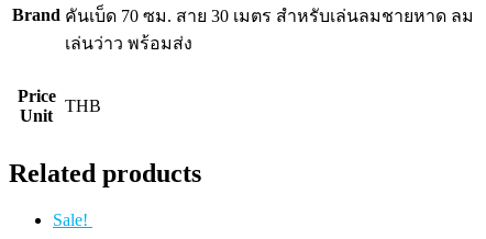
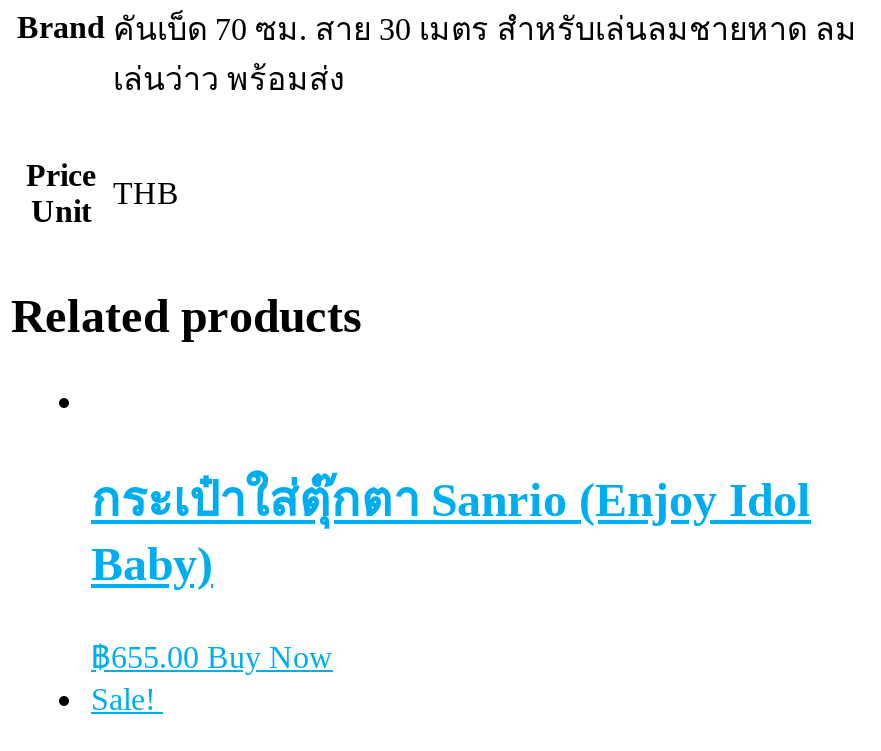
none -> [91,473,811,673] กระเป๋าใส่ตุ๊กตา Sanrio (Enjoy Idol | Baby) | ฿655.00 Buy Now

